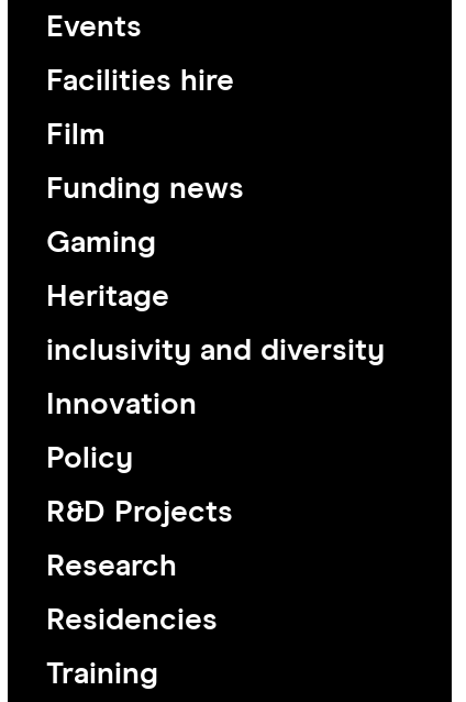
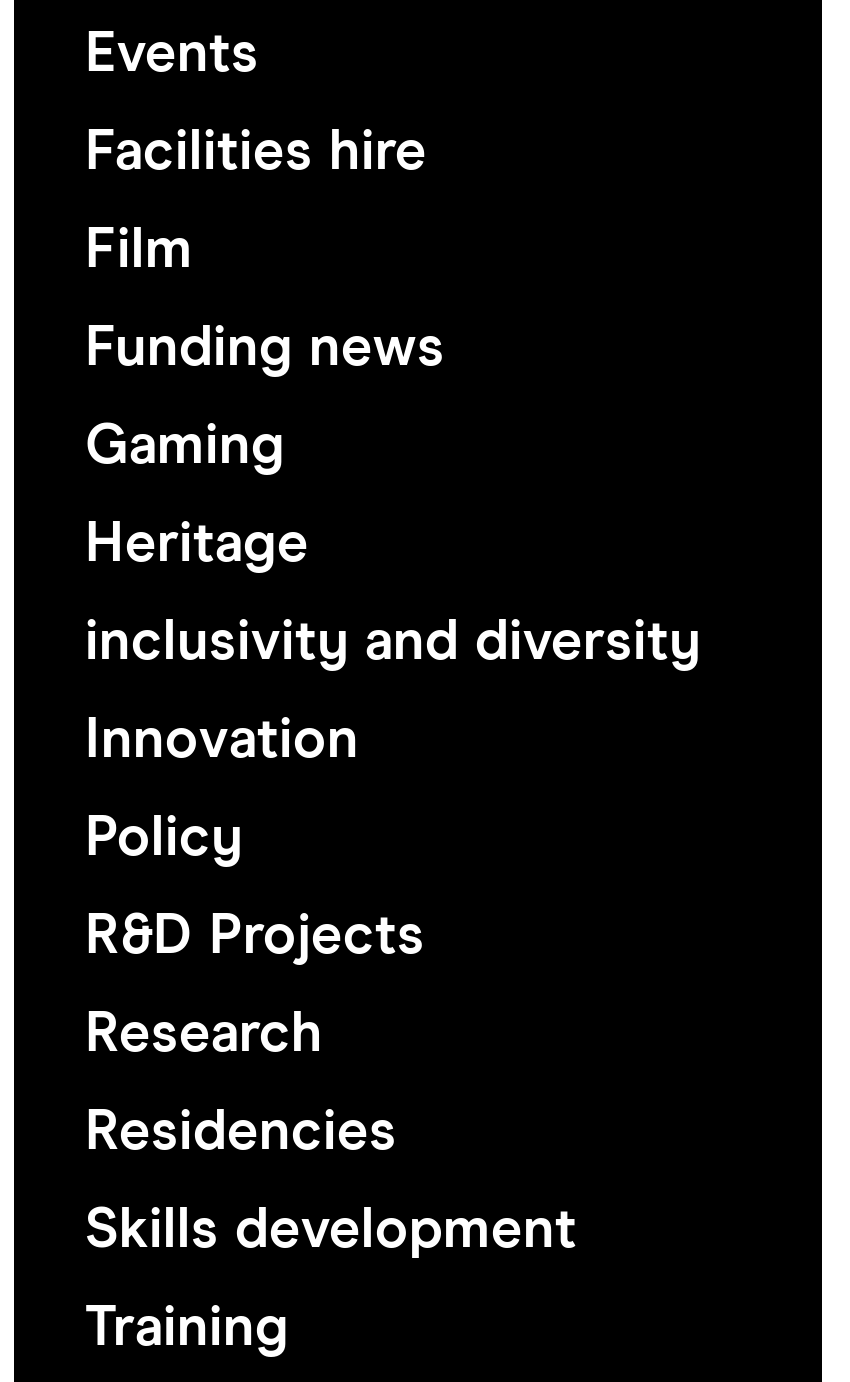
none -> [85,1203,577,1259] Skills development

